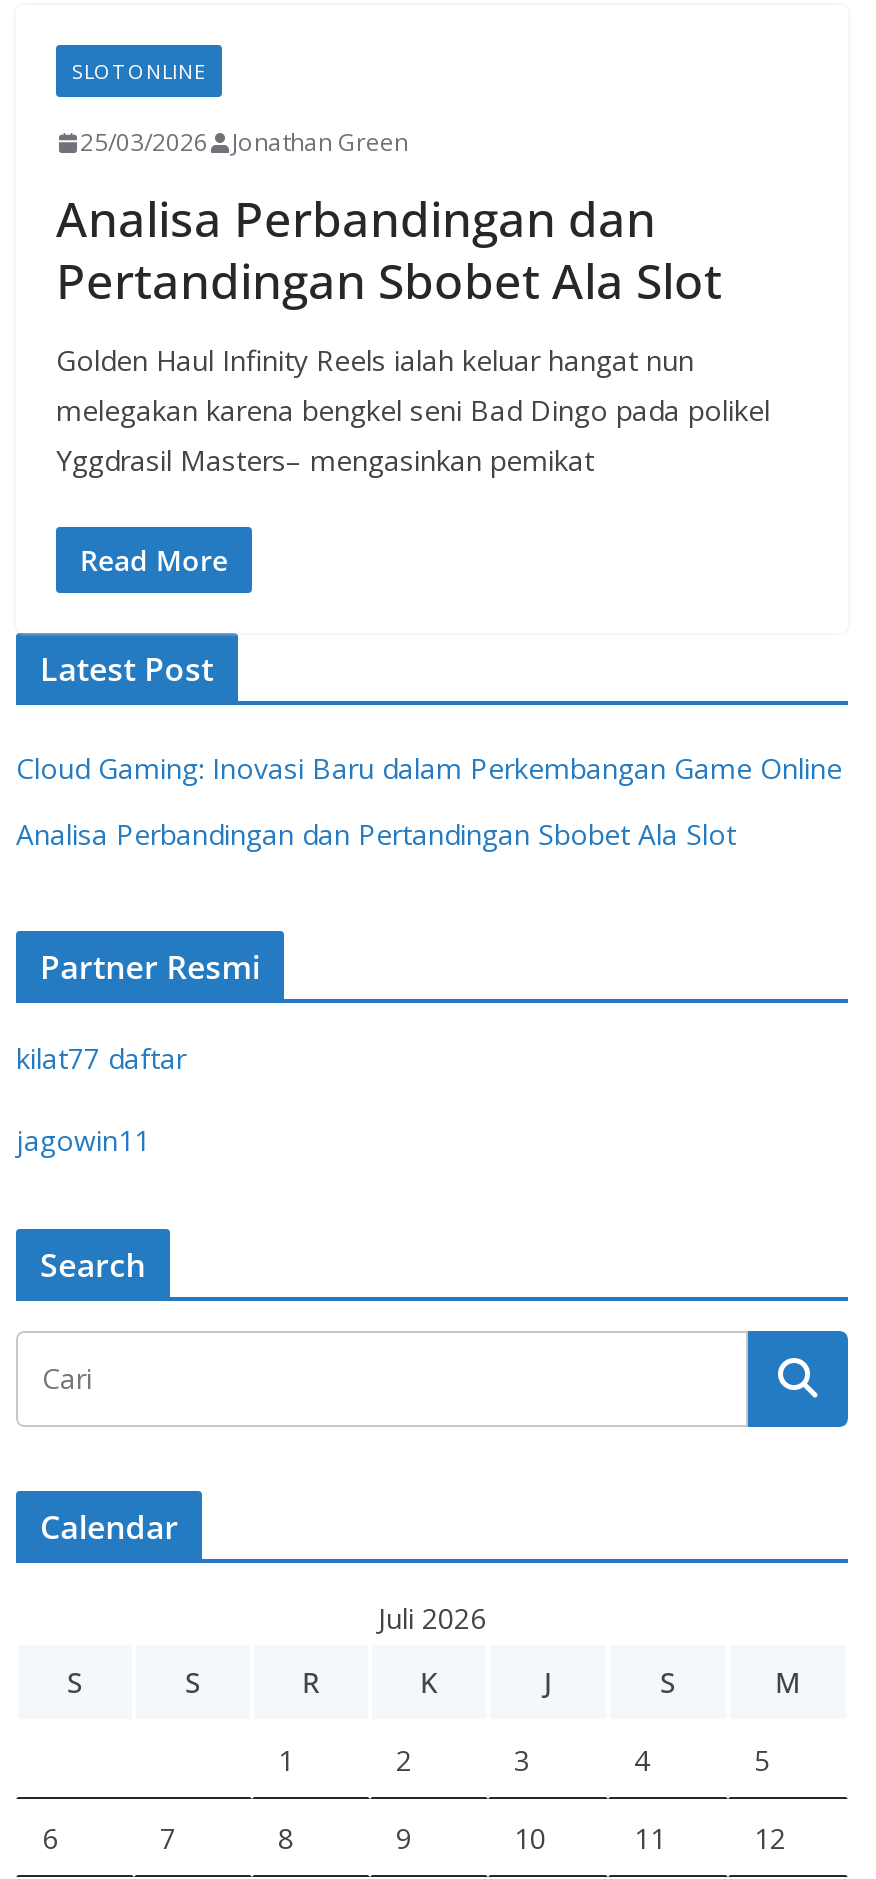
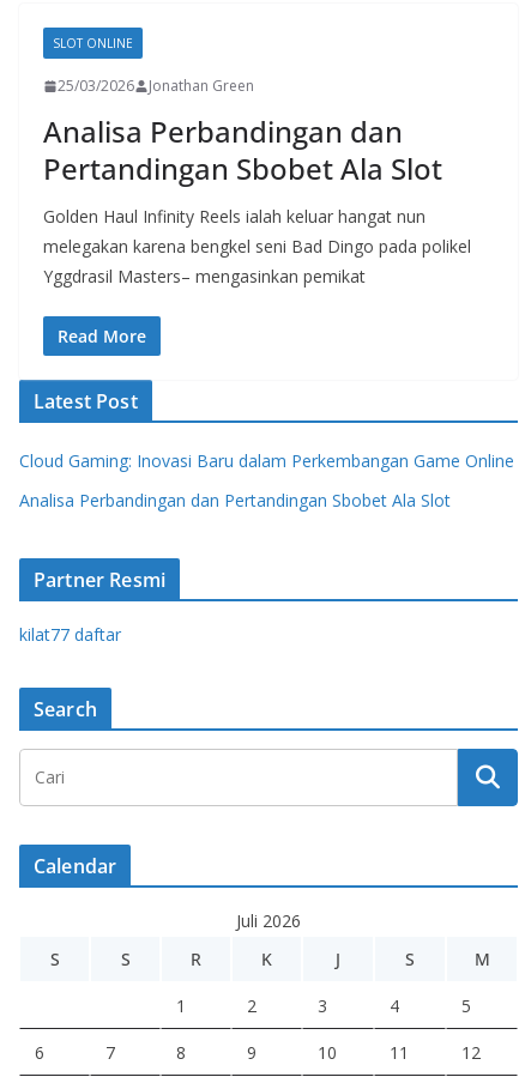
[16,1121,150,1159] jagowin11 -> none

